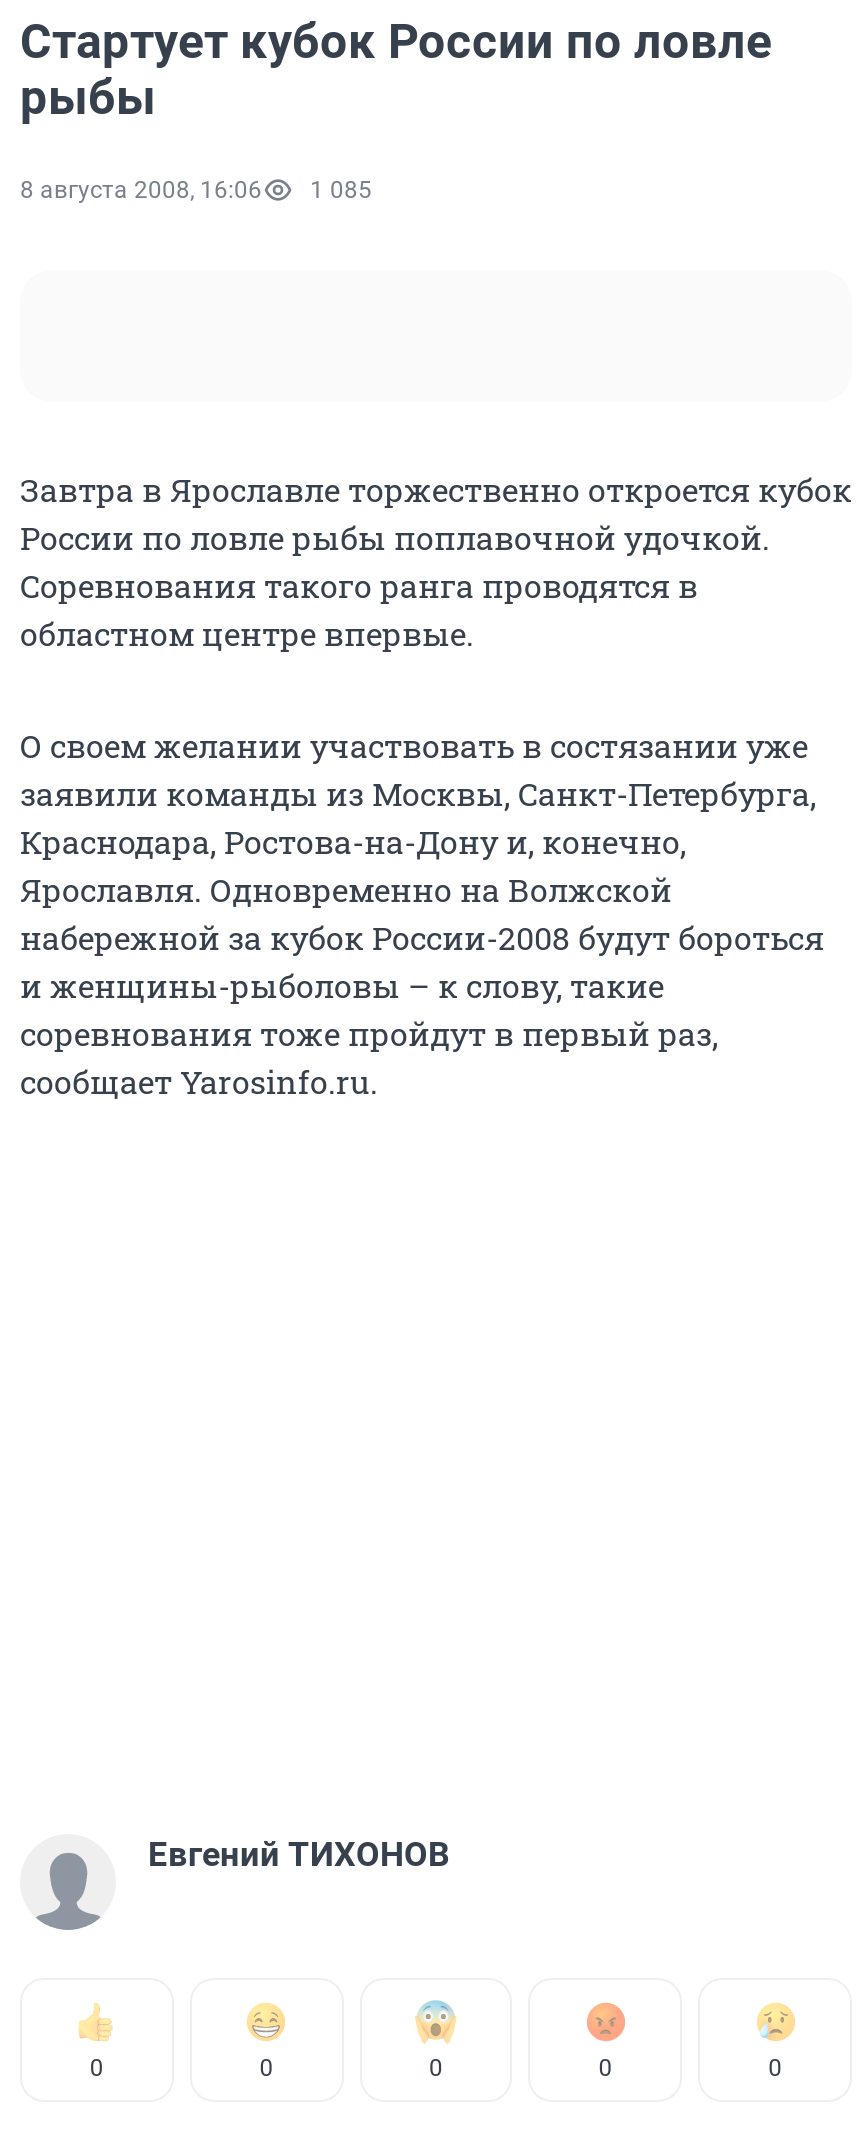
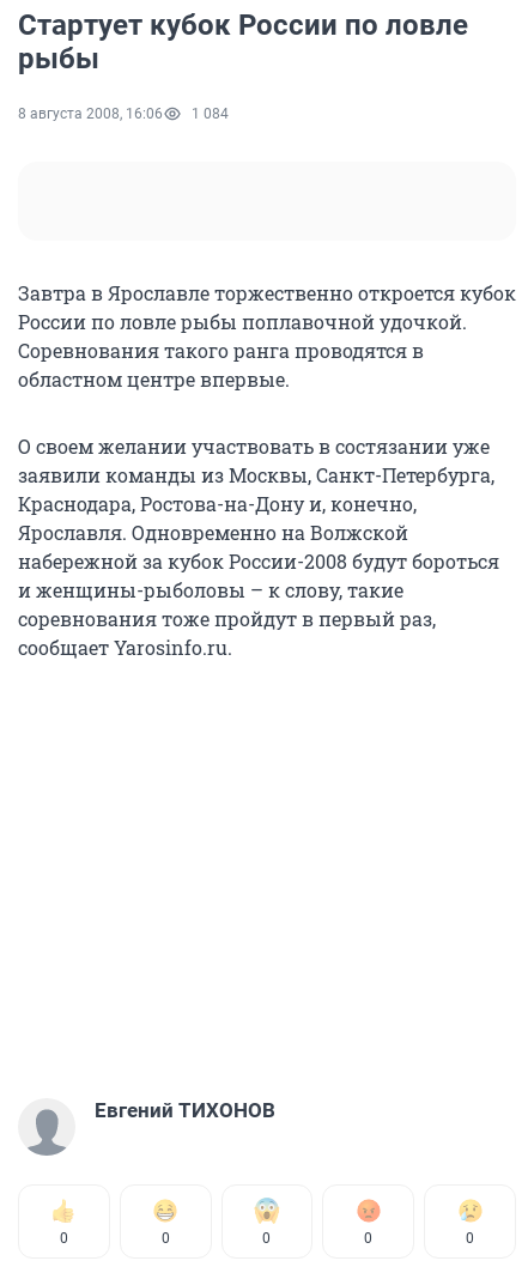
[20,176,372,204] 8 августа 2008, 16:06 1 085 -> [18,106,229,122] 8 августа 2008, 16:06 1 084

